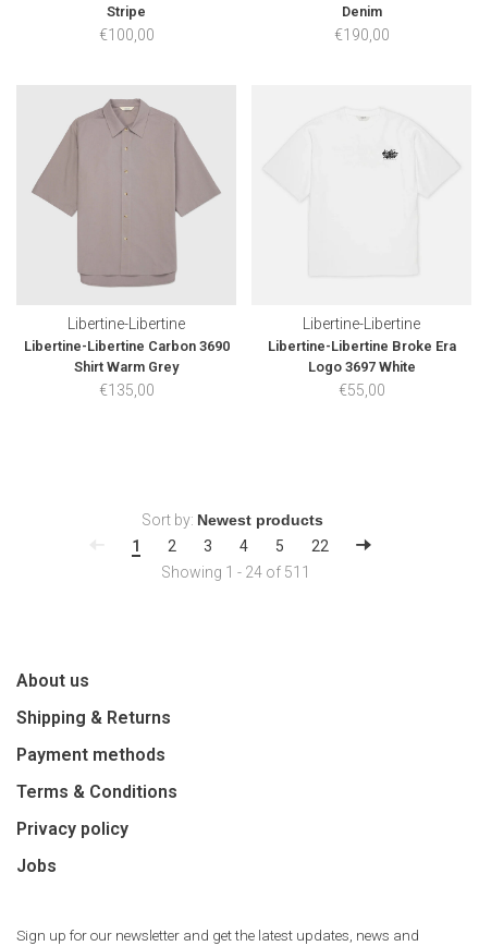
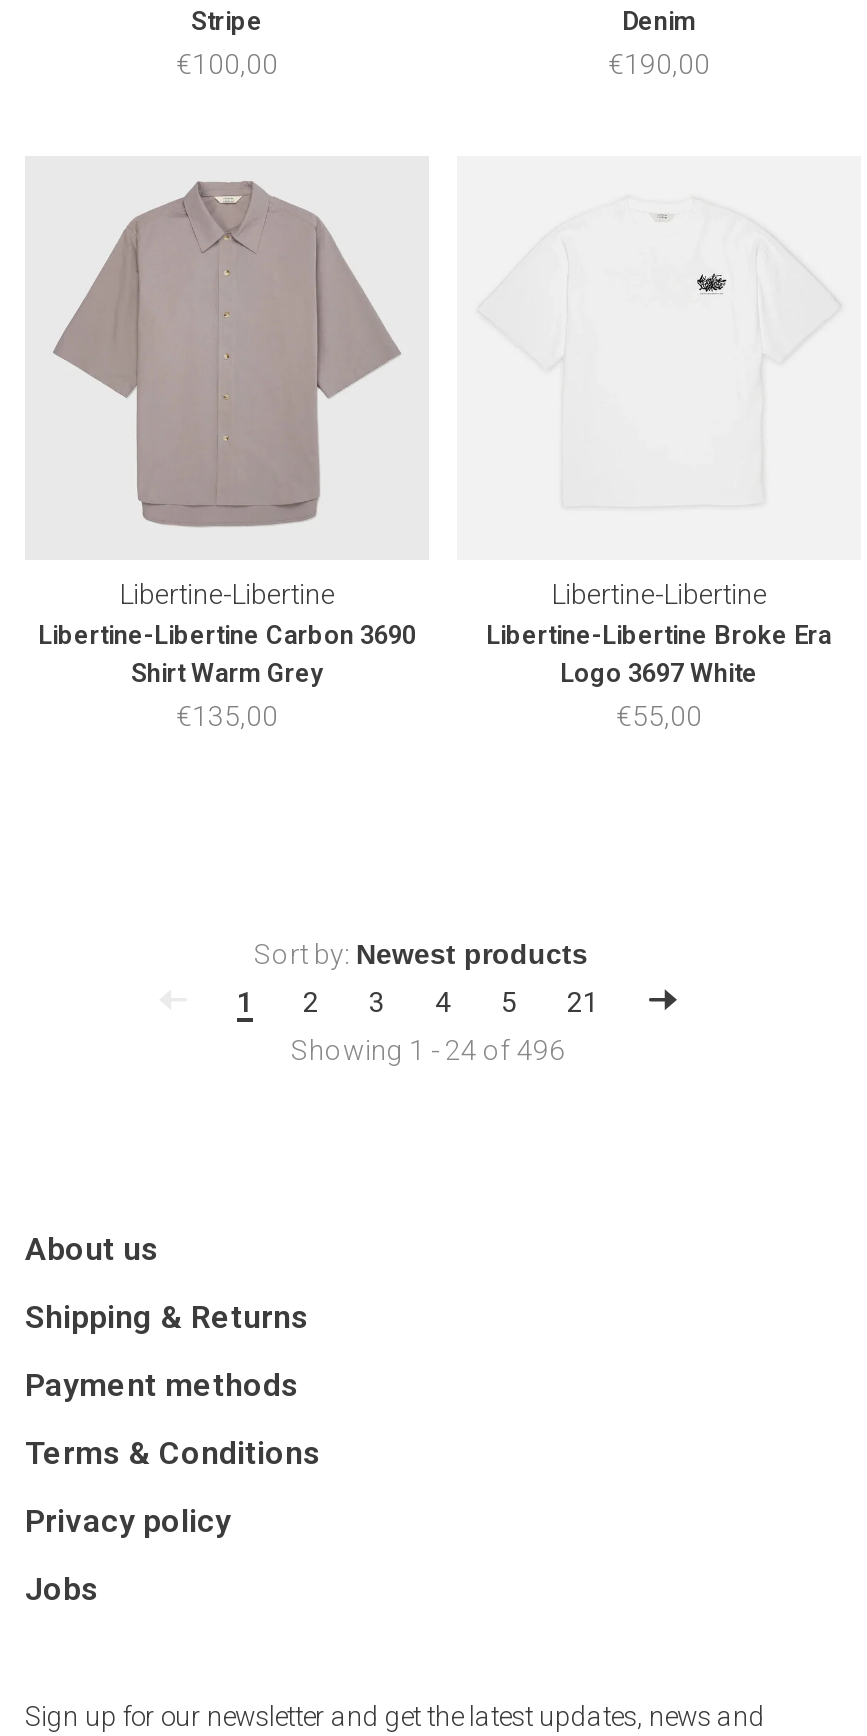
[132,537,329,555] 1 2 3 4 5 22 -> [237,986,599,1018] 1 2 3 4 5 21
[161,563,310,581] Showing 1 - 24 of 511 -> [291,1034,565,1066] Showing 1 - 24 of 496

